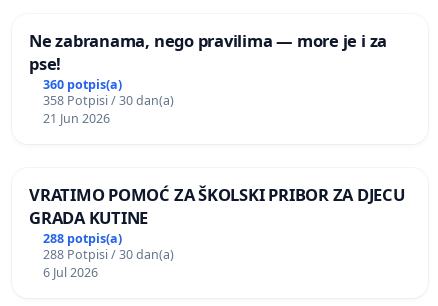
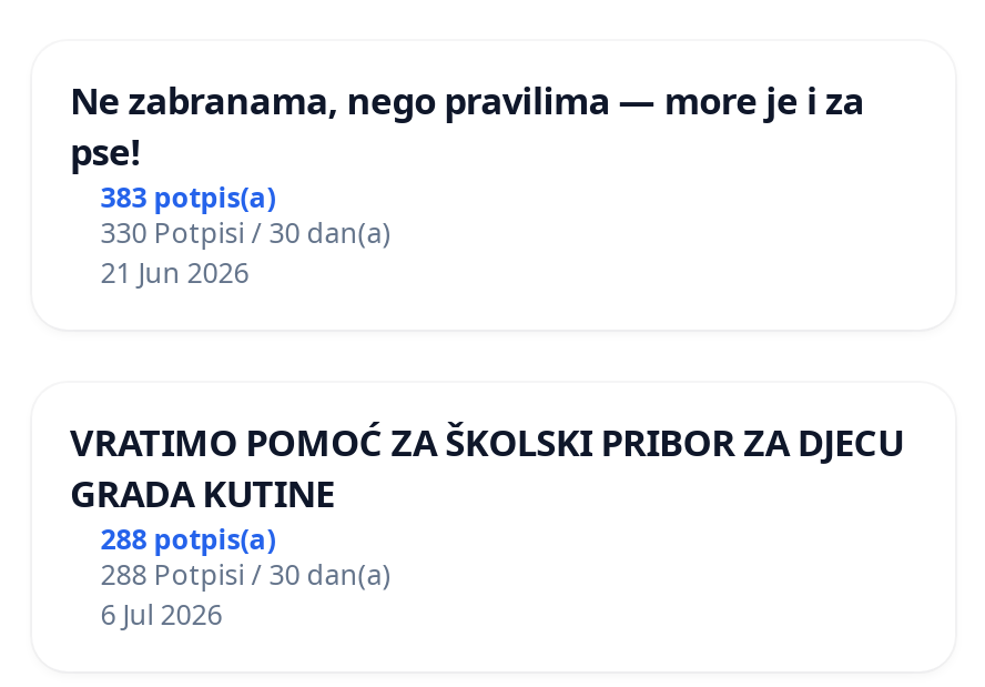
[43,76,122,93] 360 potpis(a) -> [100,178,276,216] 383 potpis(a)
[43,92,174,109] 358 Potpisi / 30 dan(a) -> [100,214,391,251] 330 Potpisi / 30 dan(a)

